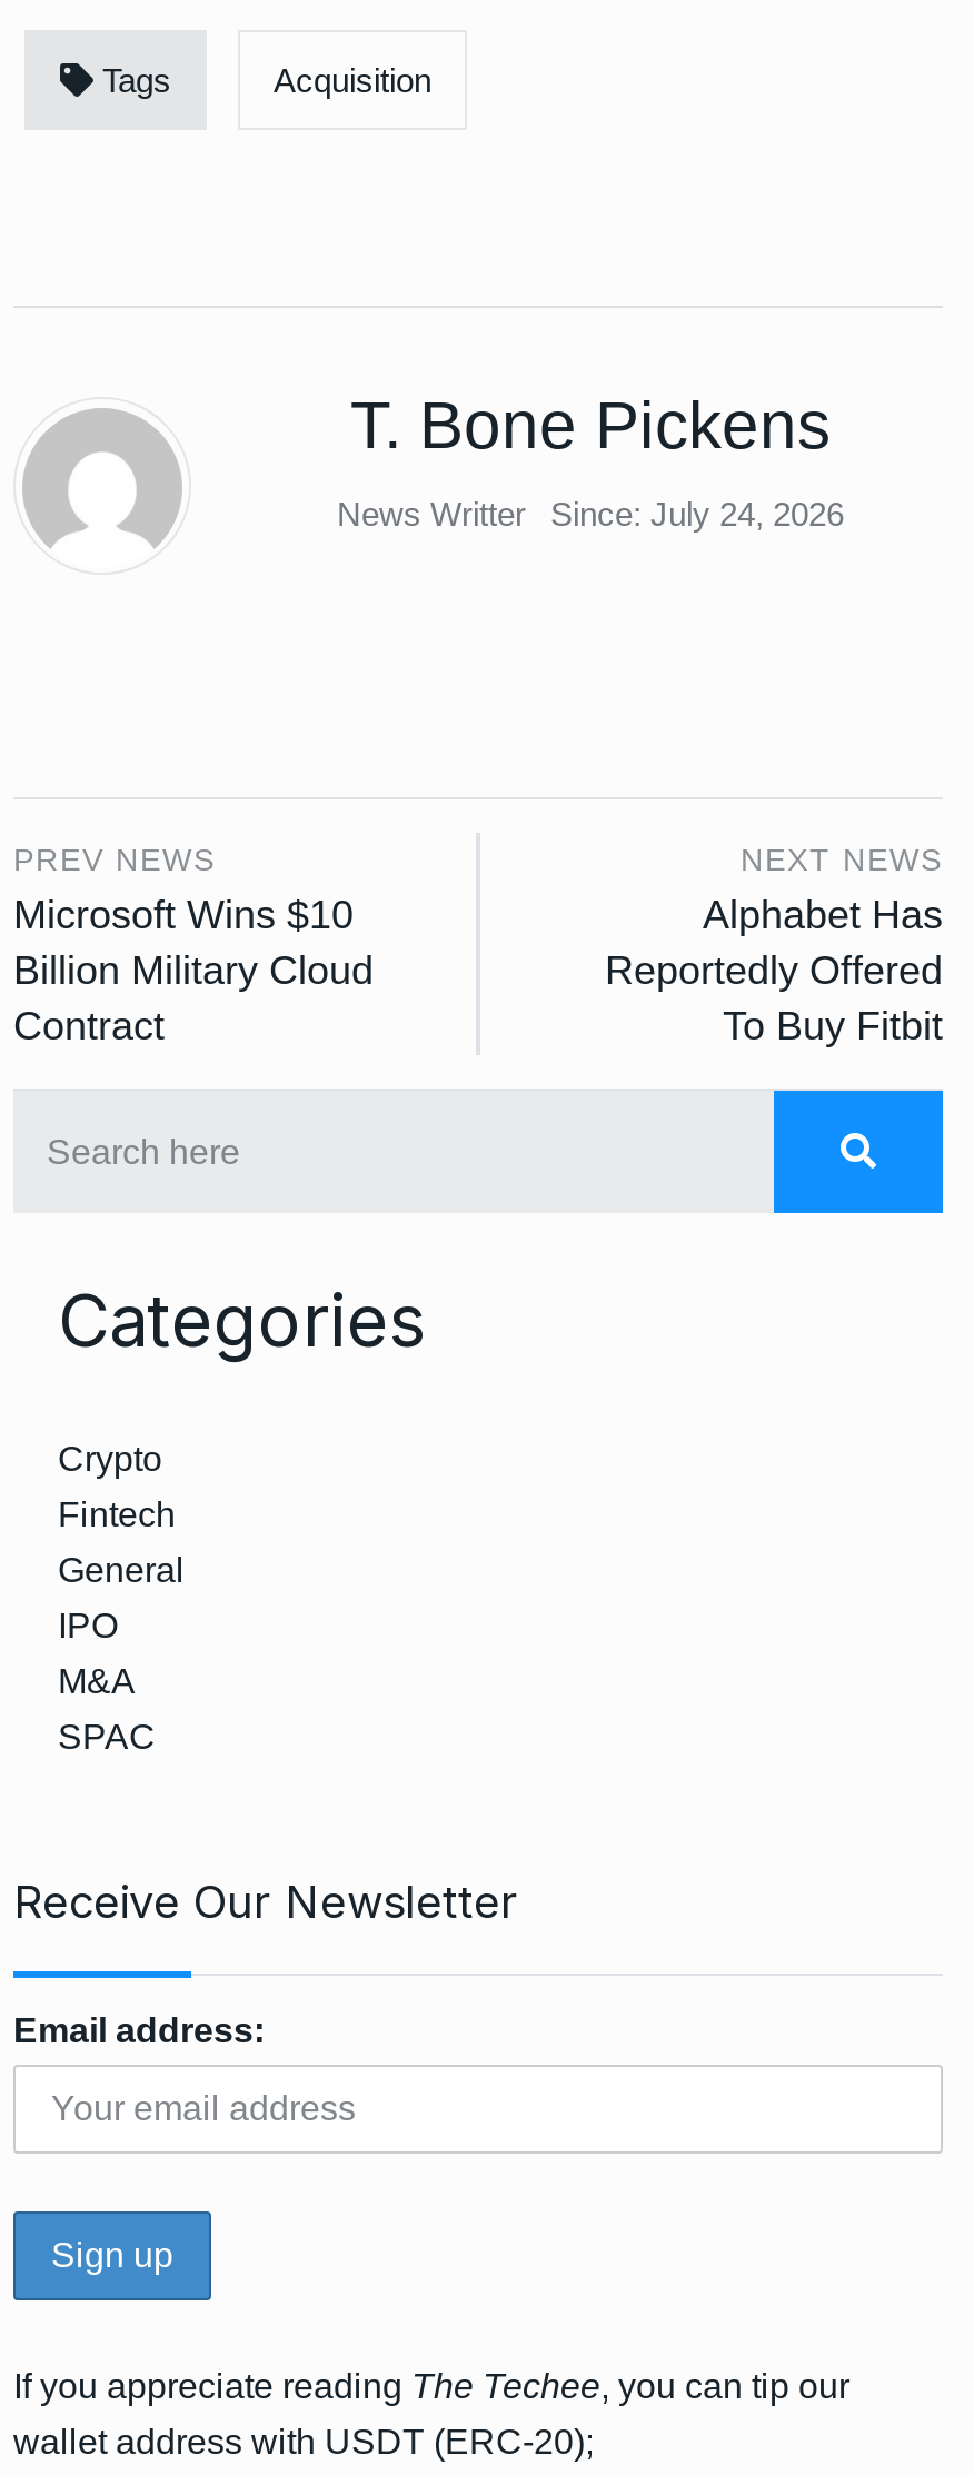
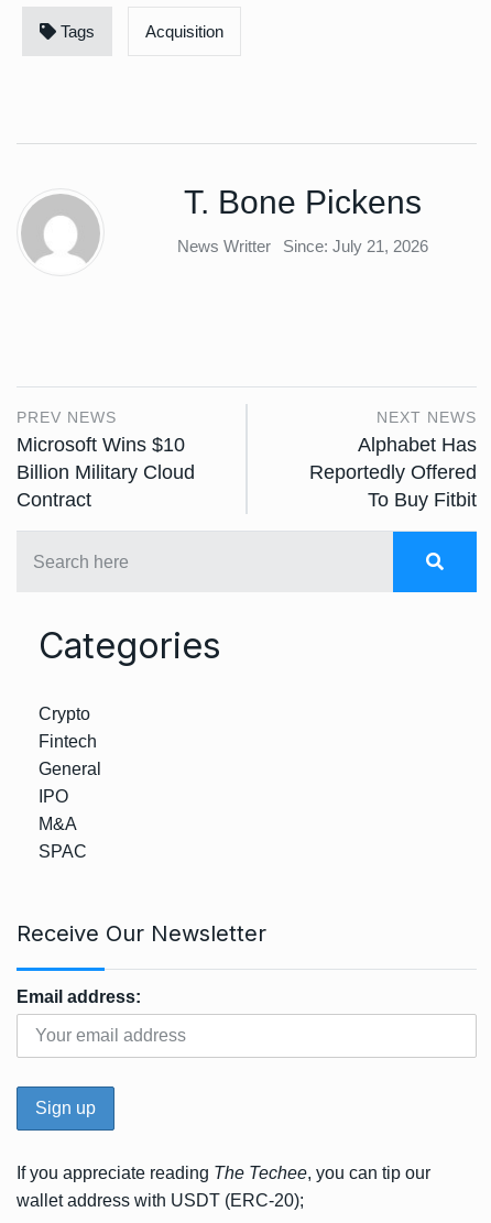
[337,495,844,533] News Writter Since: July 24, 2026 -> [177,237,428,256] News Writter Since: July 21, 2026

